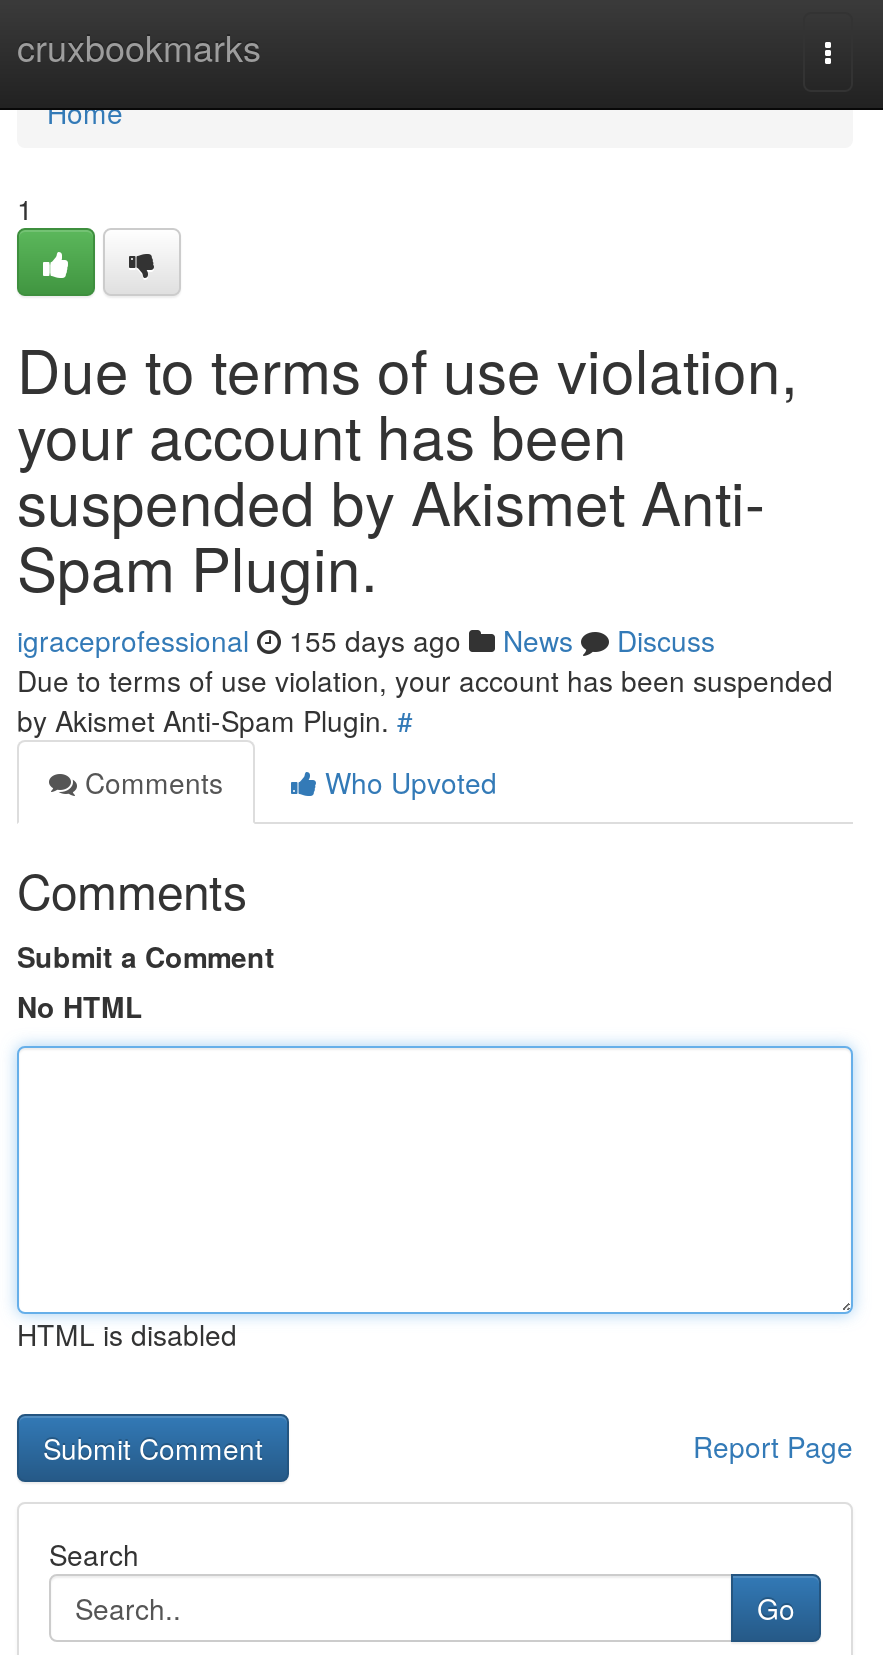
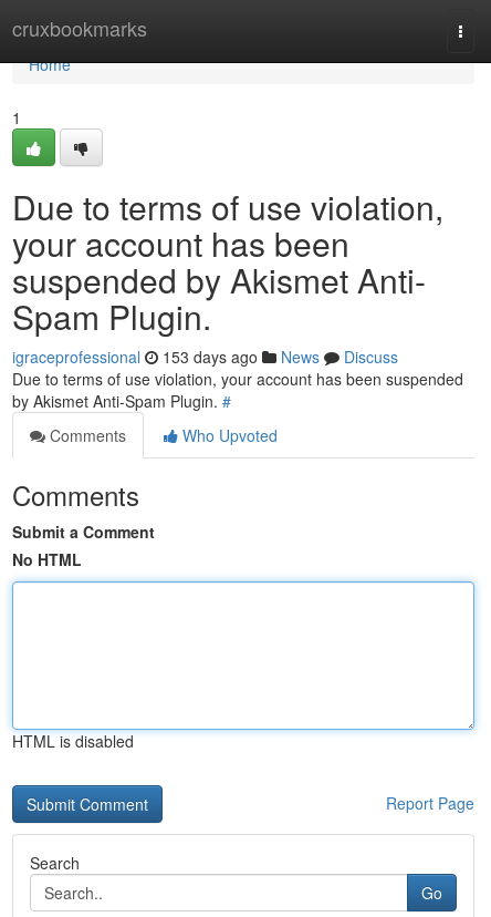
[17,620,715,660] igraceprofessional 155 days ago News Discuss -> [12,346,398,368] igraceprofessional 153 days ago News Discuss

